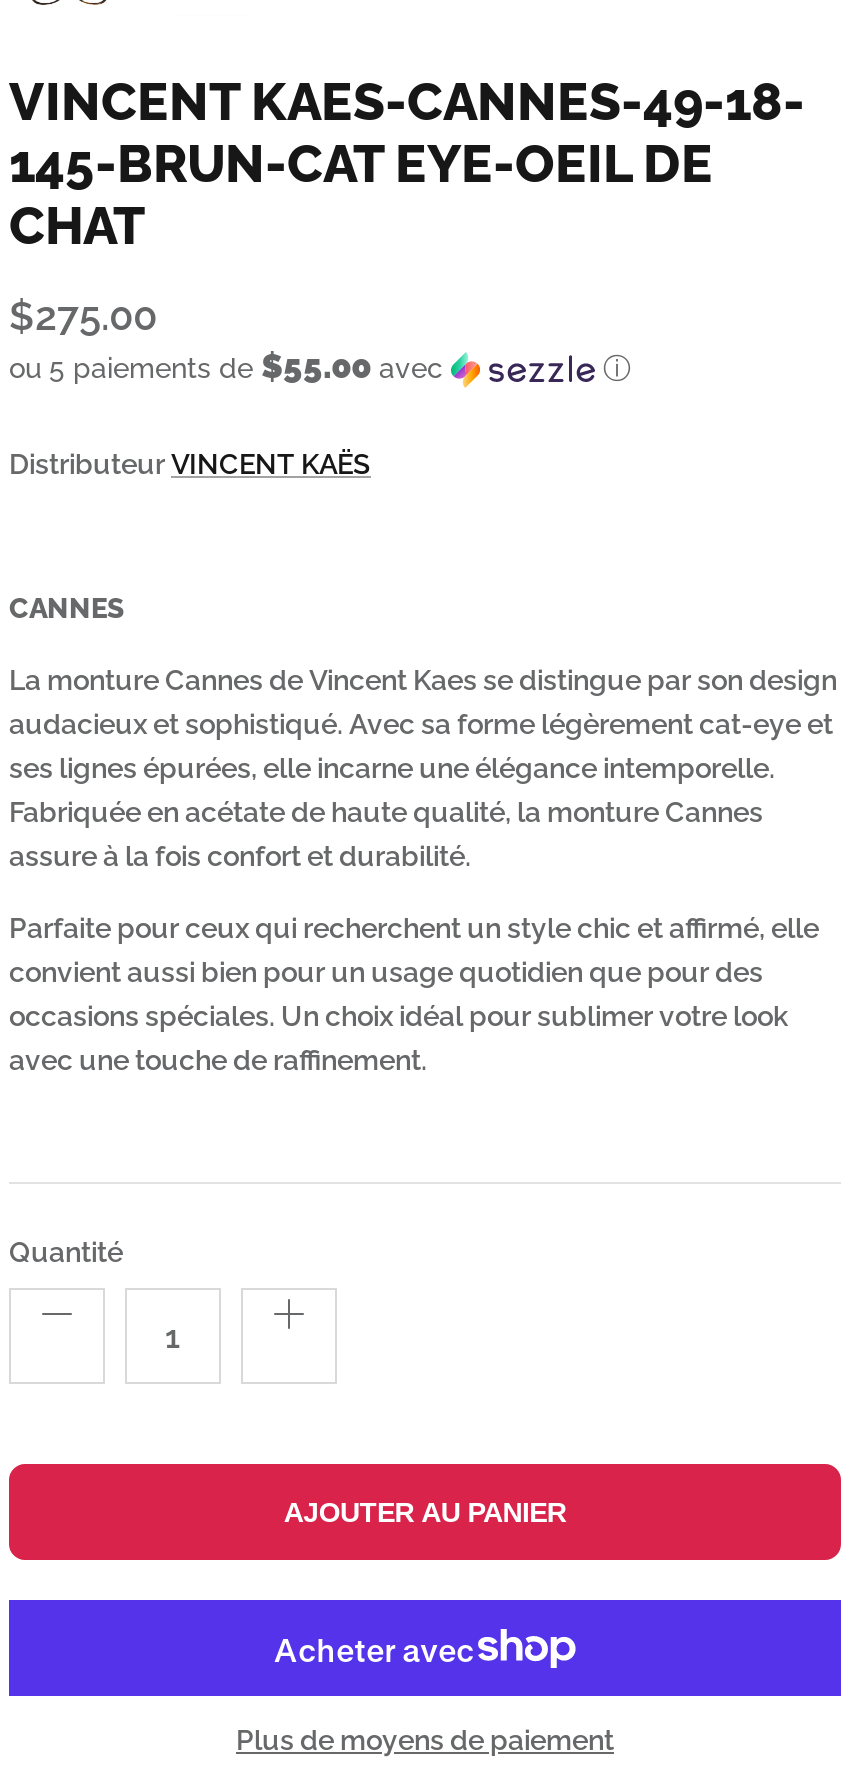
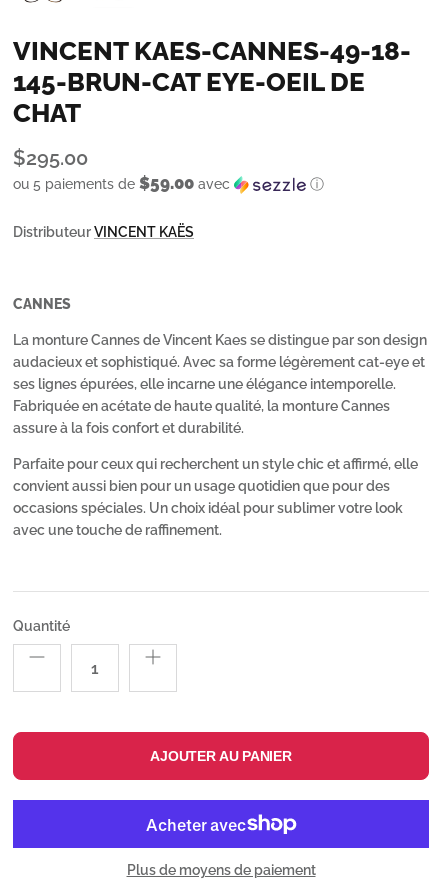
[9,293,157,341] $275.00 -> [13,146,88,170] $295.00
[9,347,451,387] ou 5 paiements de $55.00 avec -> [13,173,234,193] ou 5 paiements de $59.00 avec

